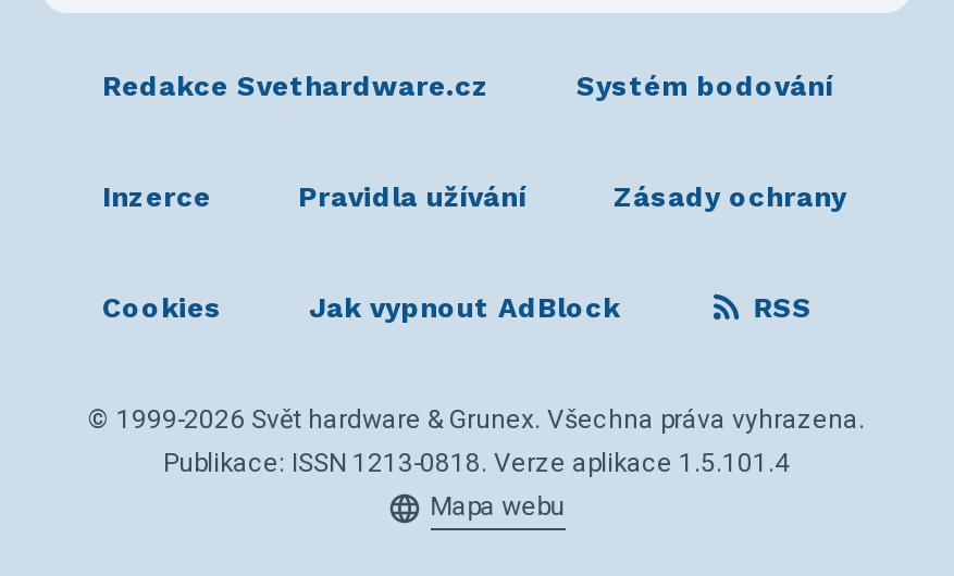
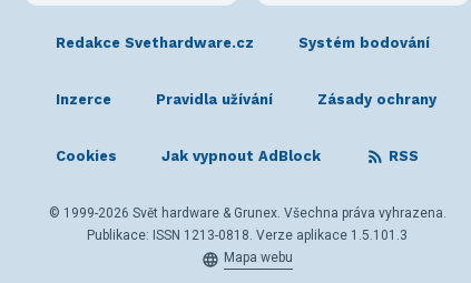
[163,446,790,477] Publikace: ISSN 1213-0818. Verze aplikace 1.5.101.4 -> [87,228,408,243] Publikace: ISSN 1213-0818. Verze aplikace 1.5.101.3

